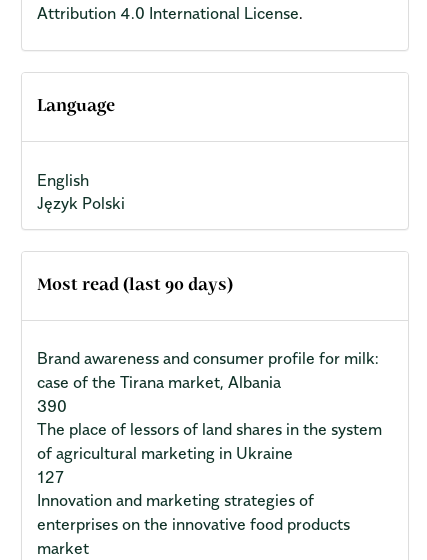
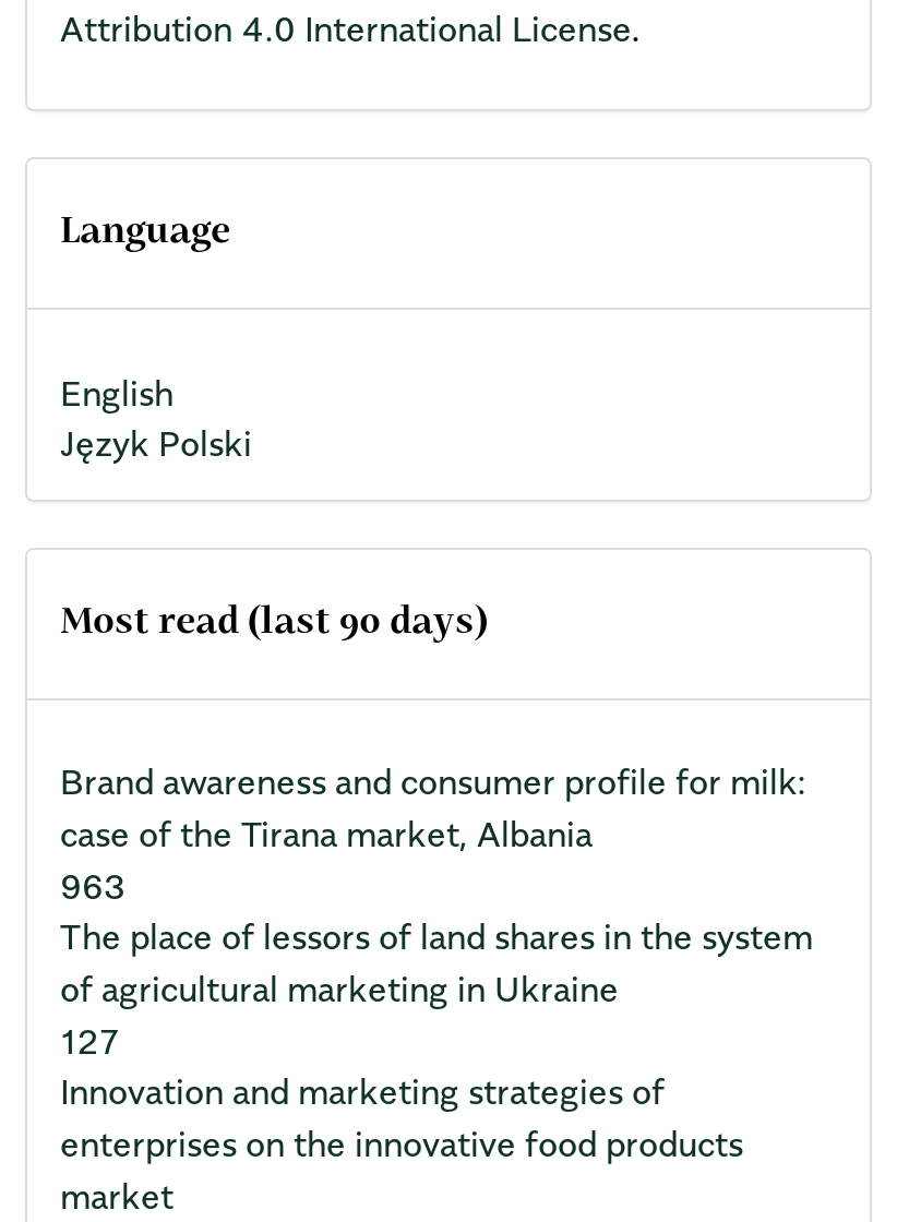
[37,396,67,416] 390 -> [60,865,125,908] 963

